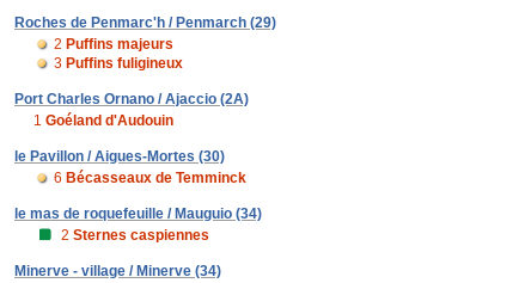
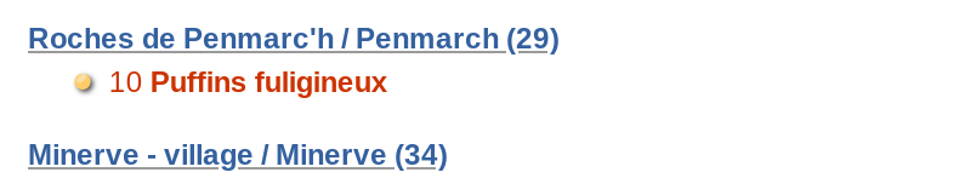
[14,35,262,244] 2 Puffins majeurs | 3 Puffins fuligineux | Port Charles Ornano / Ajaccio (2A) | 1 Goéland d'Audouin | le Pavillon / Aigues-Mortes (30) | 6 Bécasseaux de Temminck | le mas de roquefeuille / Mauguio (34) | 2 Sternes caspiennes -> [109,65,388,99] 10 Puffins fuligineux

